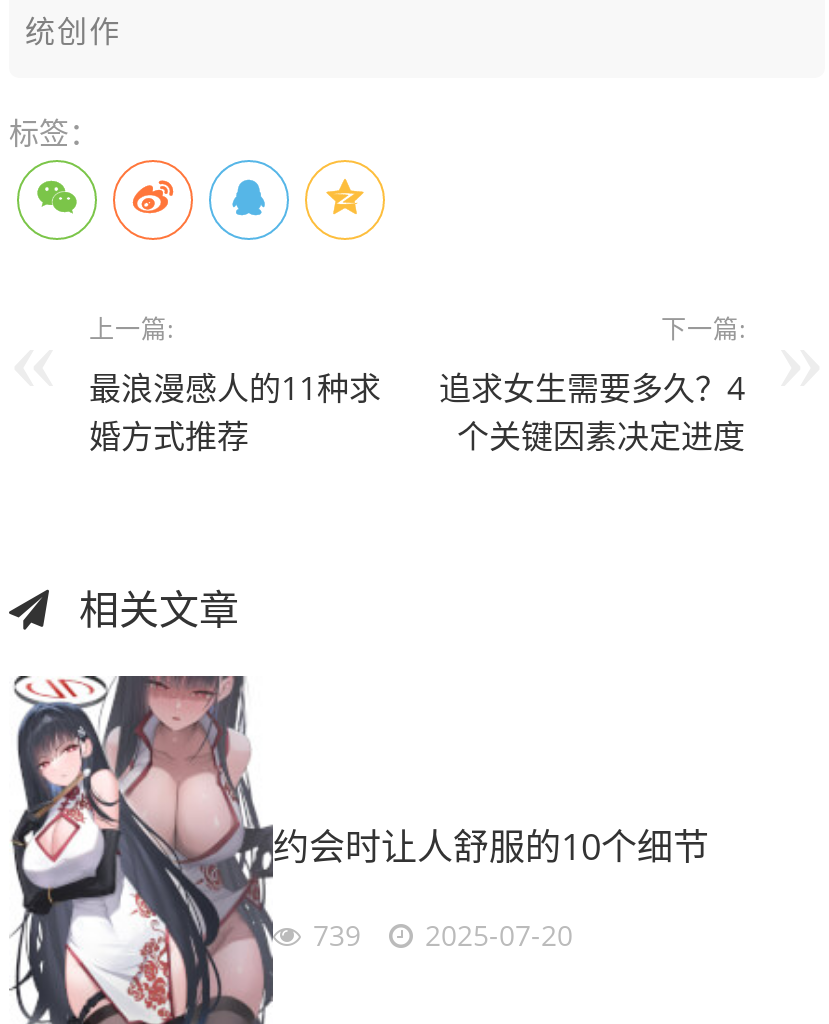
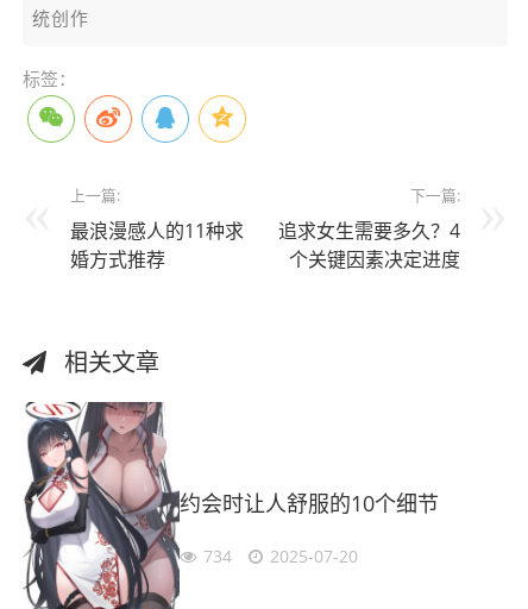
[305,917,573,955] 739 2025-07-20 -> [199,545,358,568] 734 2025-07-20

